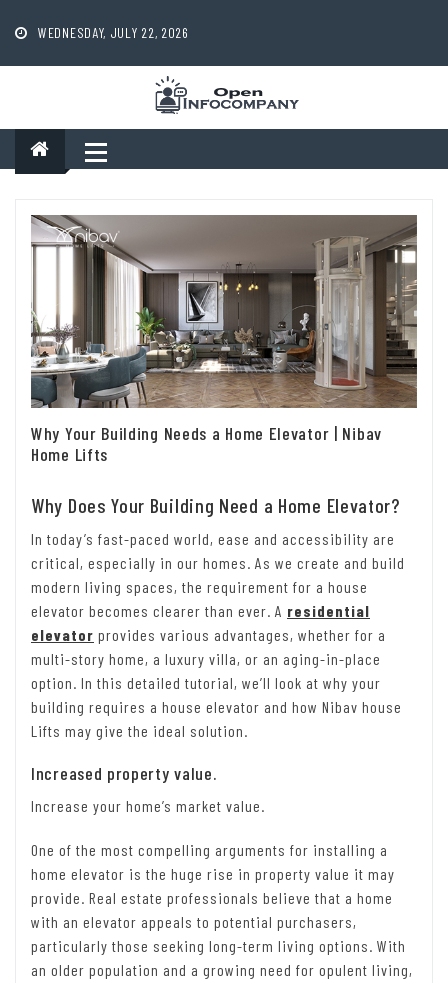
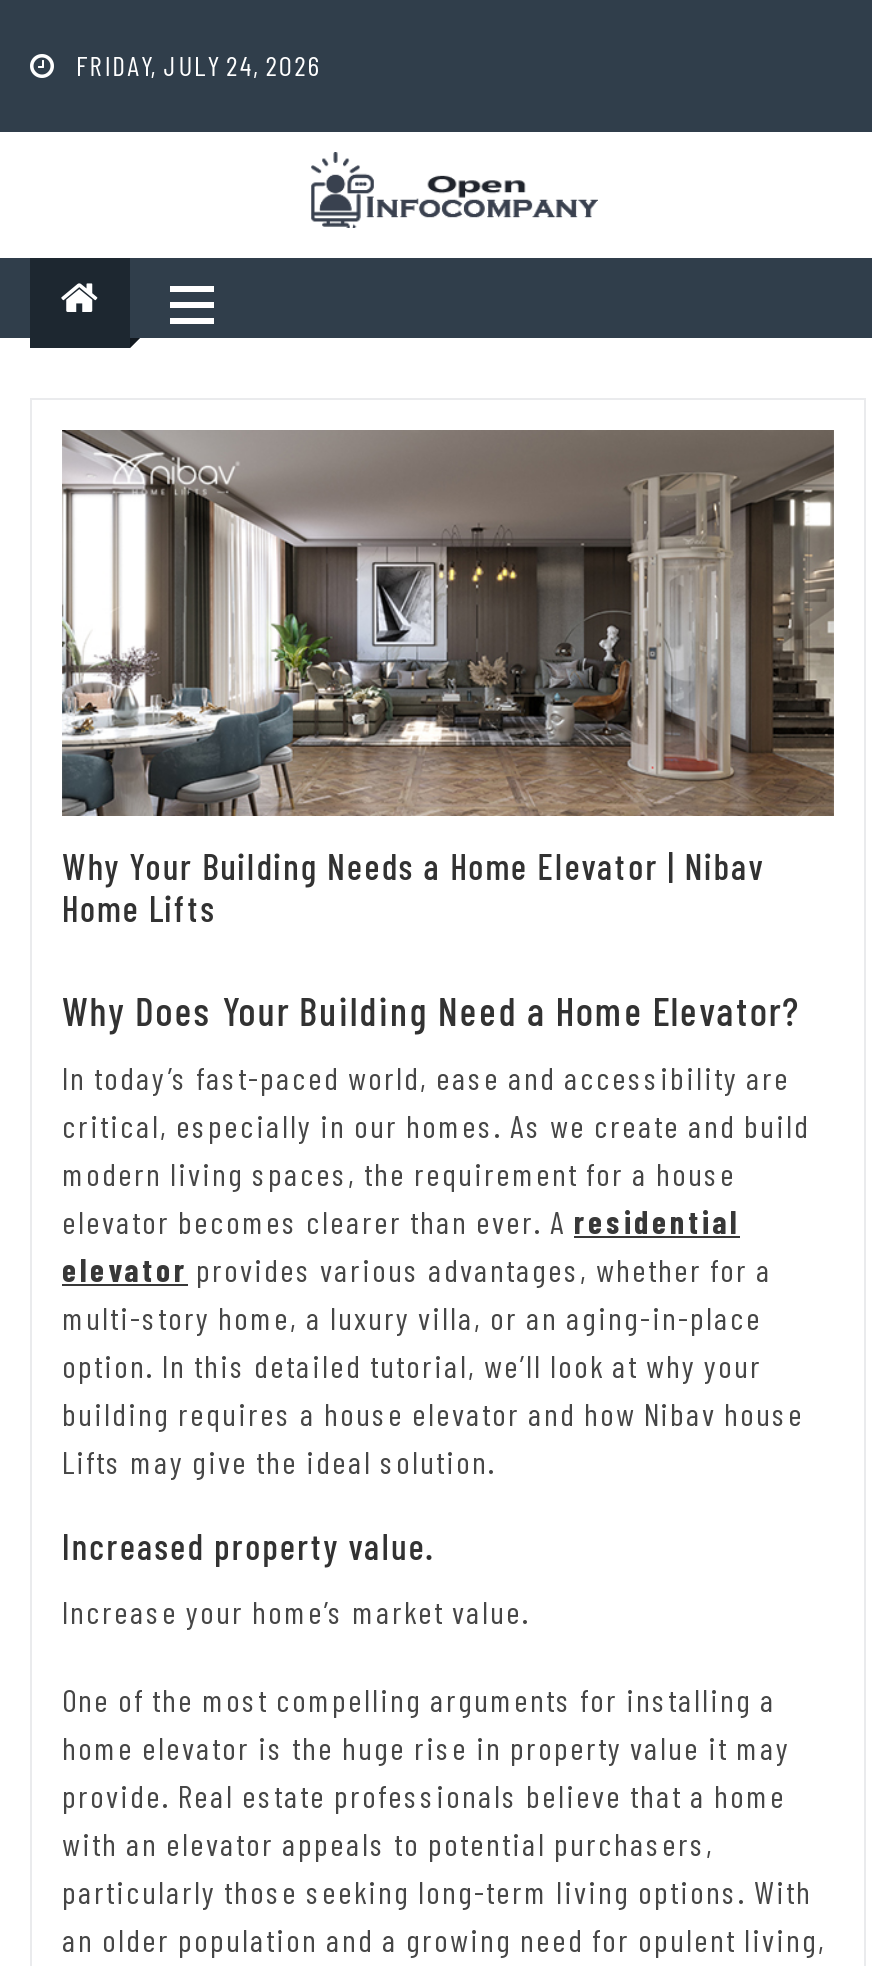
[38,23,189,40] WEDNESDAY, JULY 22, 2026 -> [76,47,321,81] FRIDAY, JULY 24, 2026

